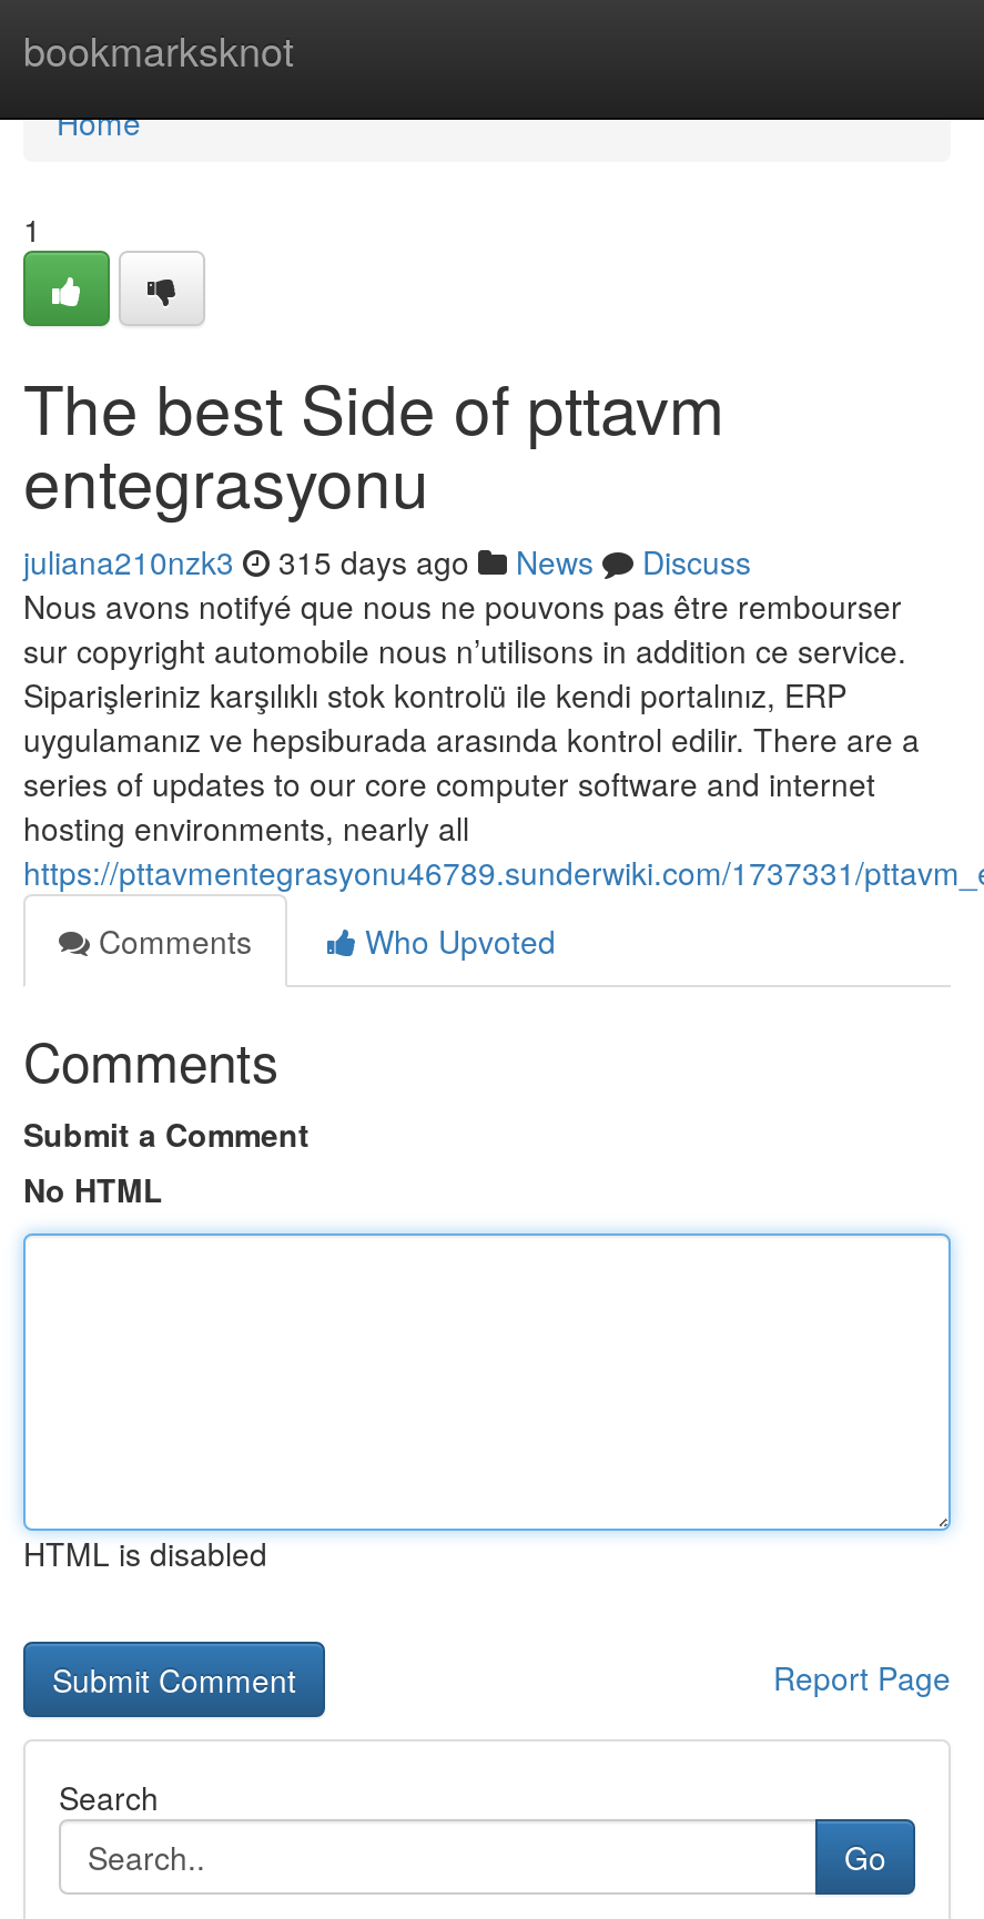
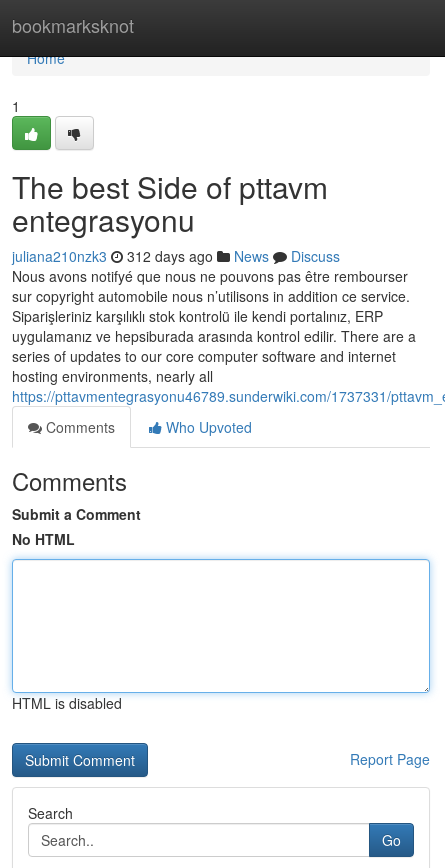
[23,539,751,583] juliana210nzk3 315 days ago News Discuss -> [12,246,340,266] juliana210nzk3 312 days ago News Discuss

